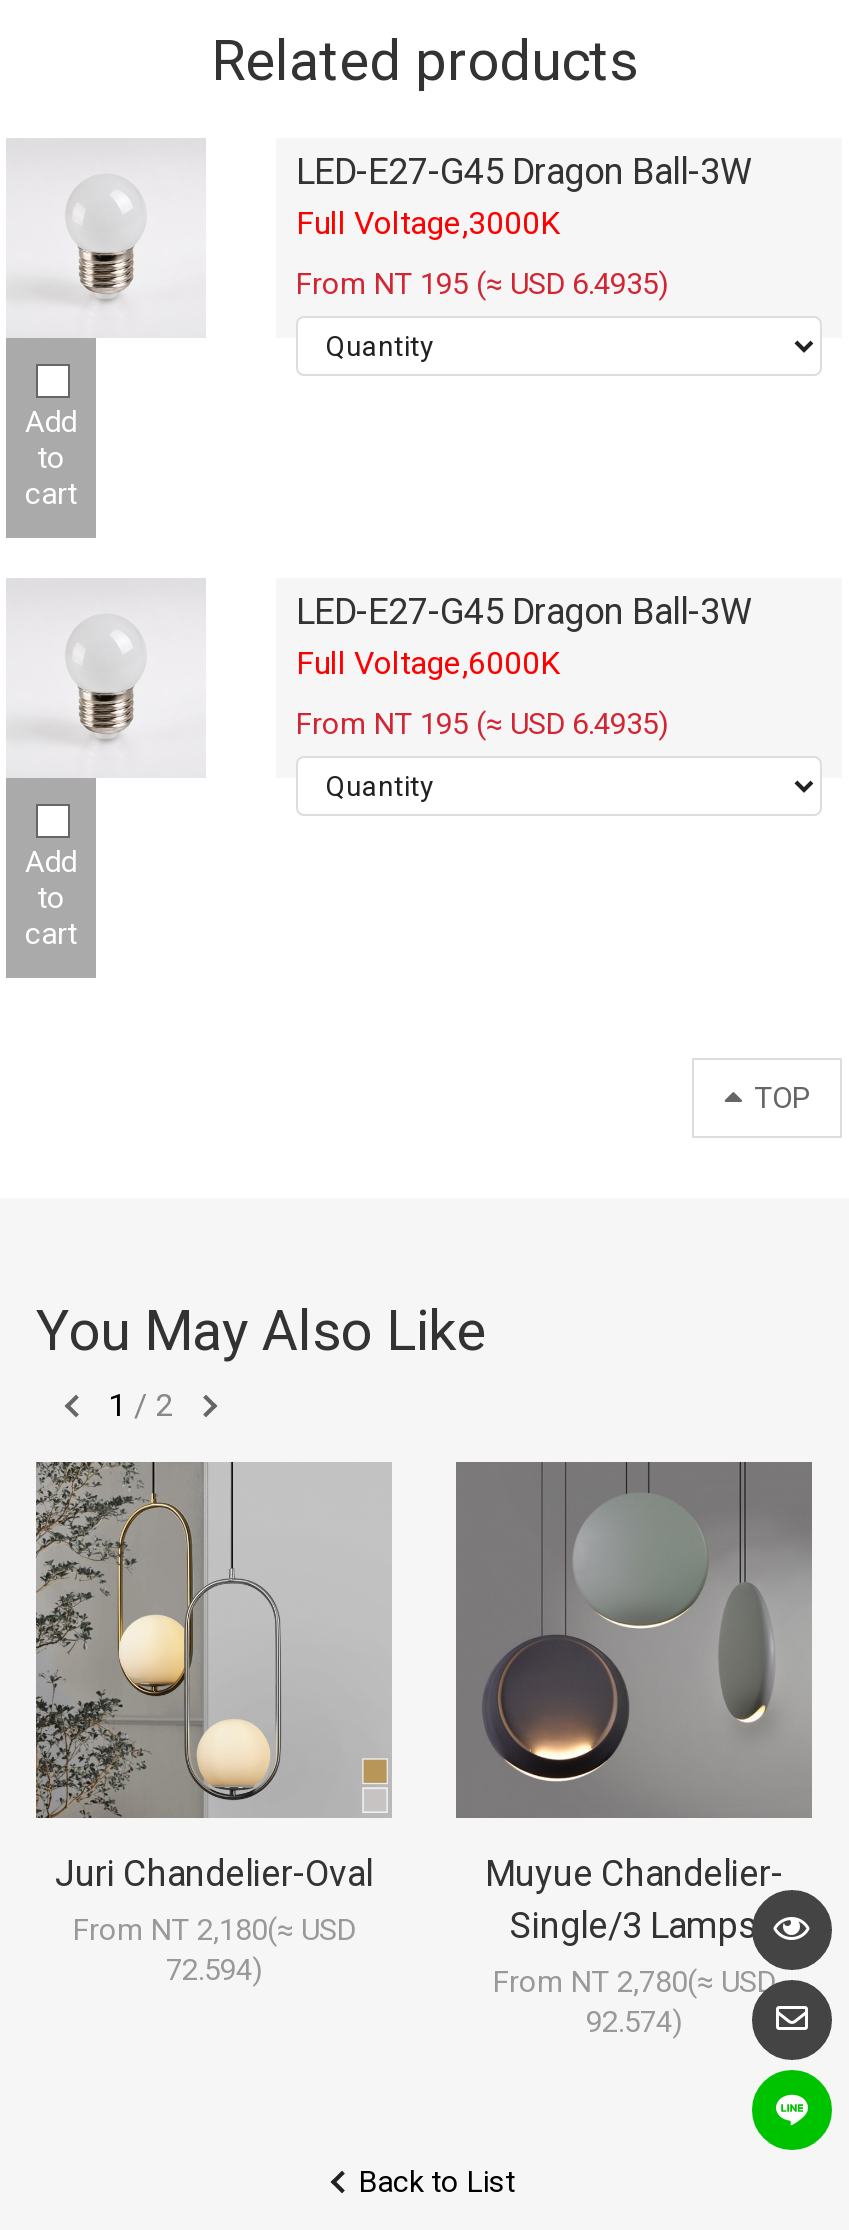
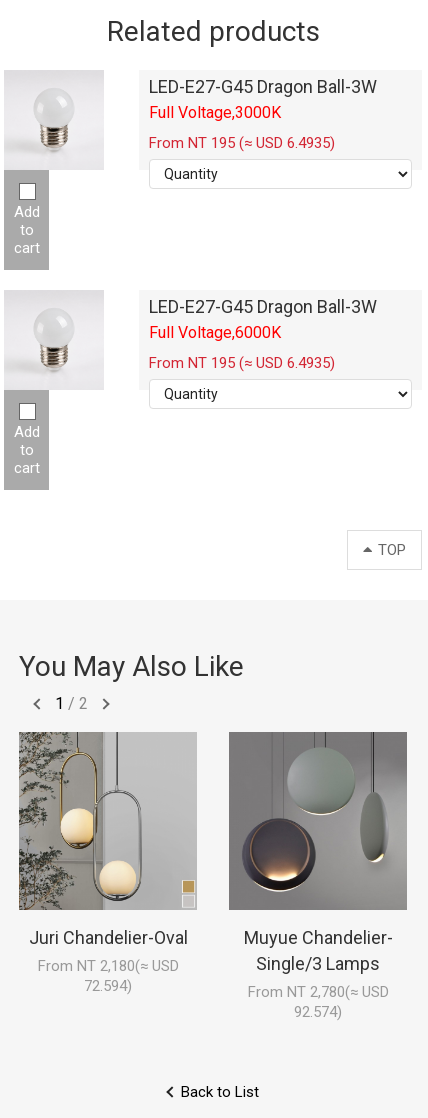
[750,1888,834,2152] [image] -> none

